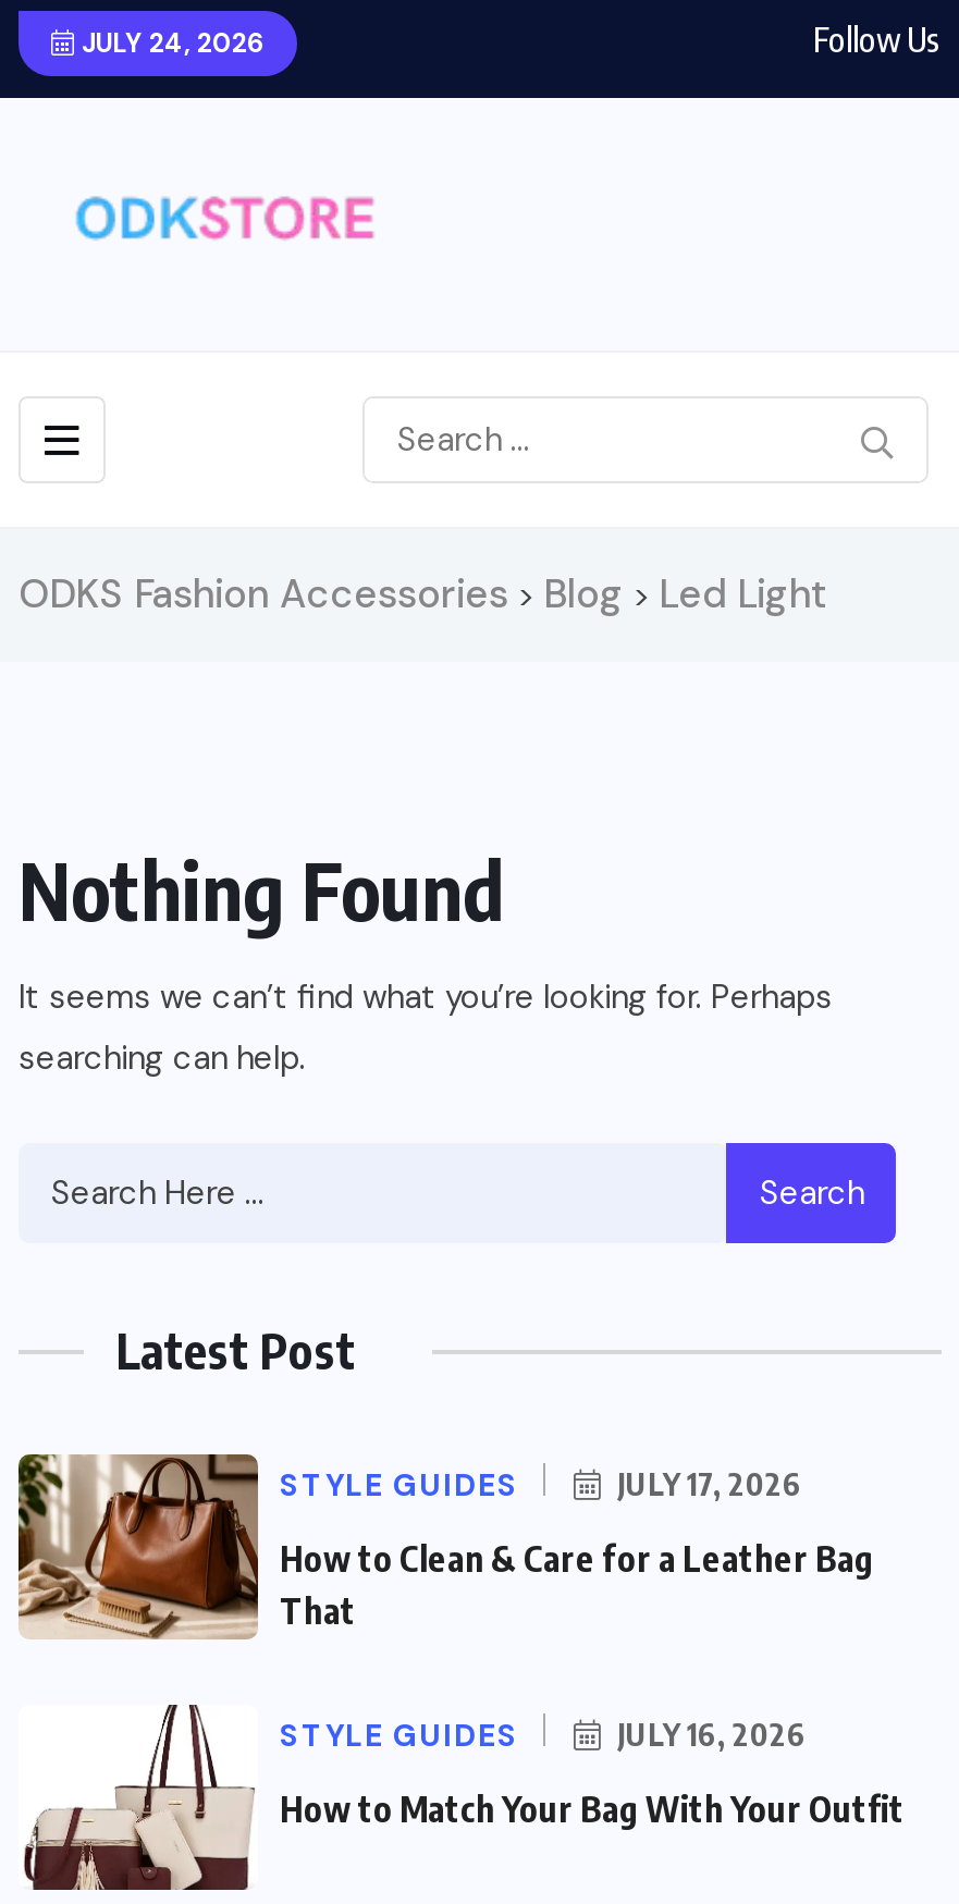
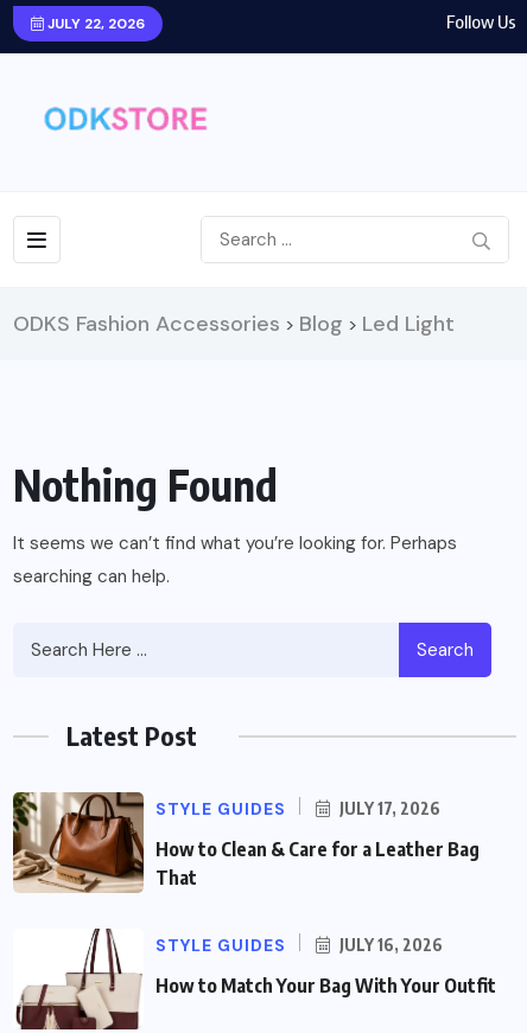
[75,26,265,61] JULY 24, 2026 -> [44,14,145,33] JULY 22, 2026

